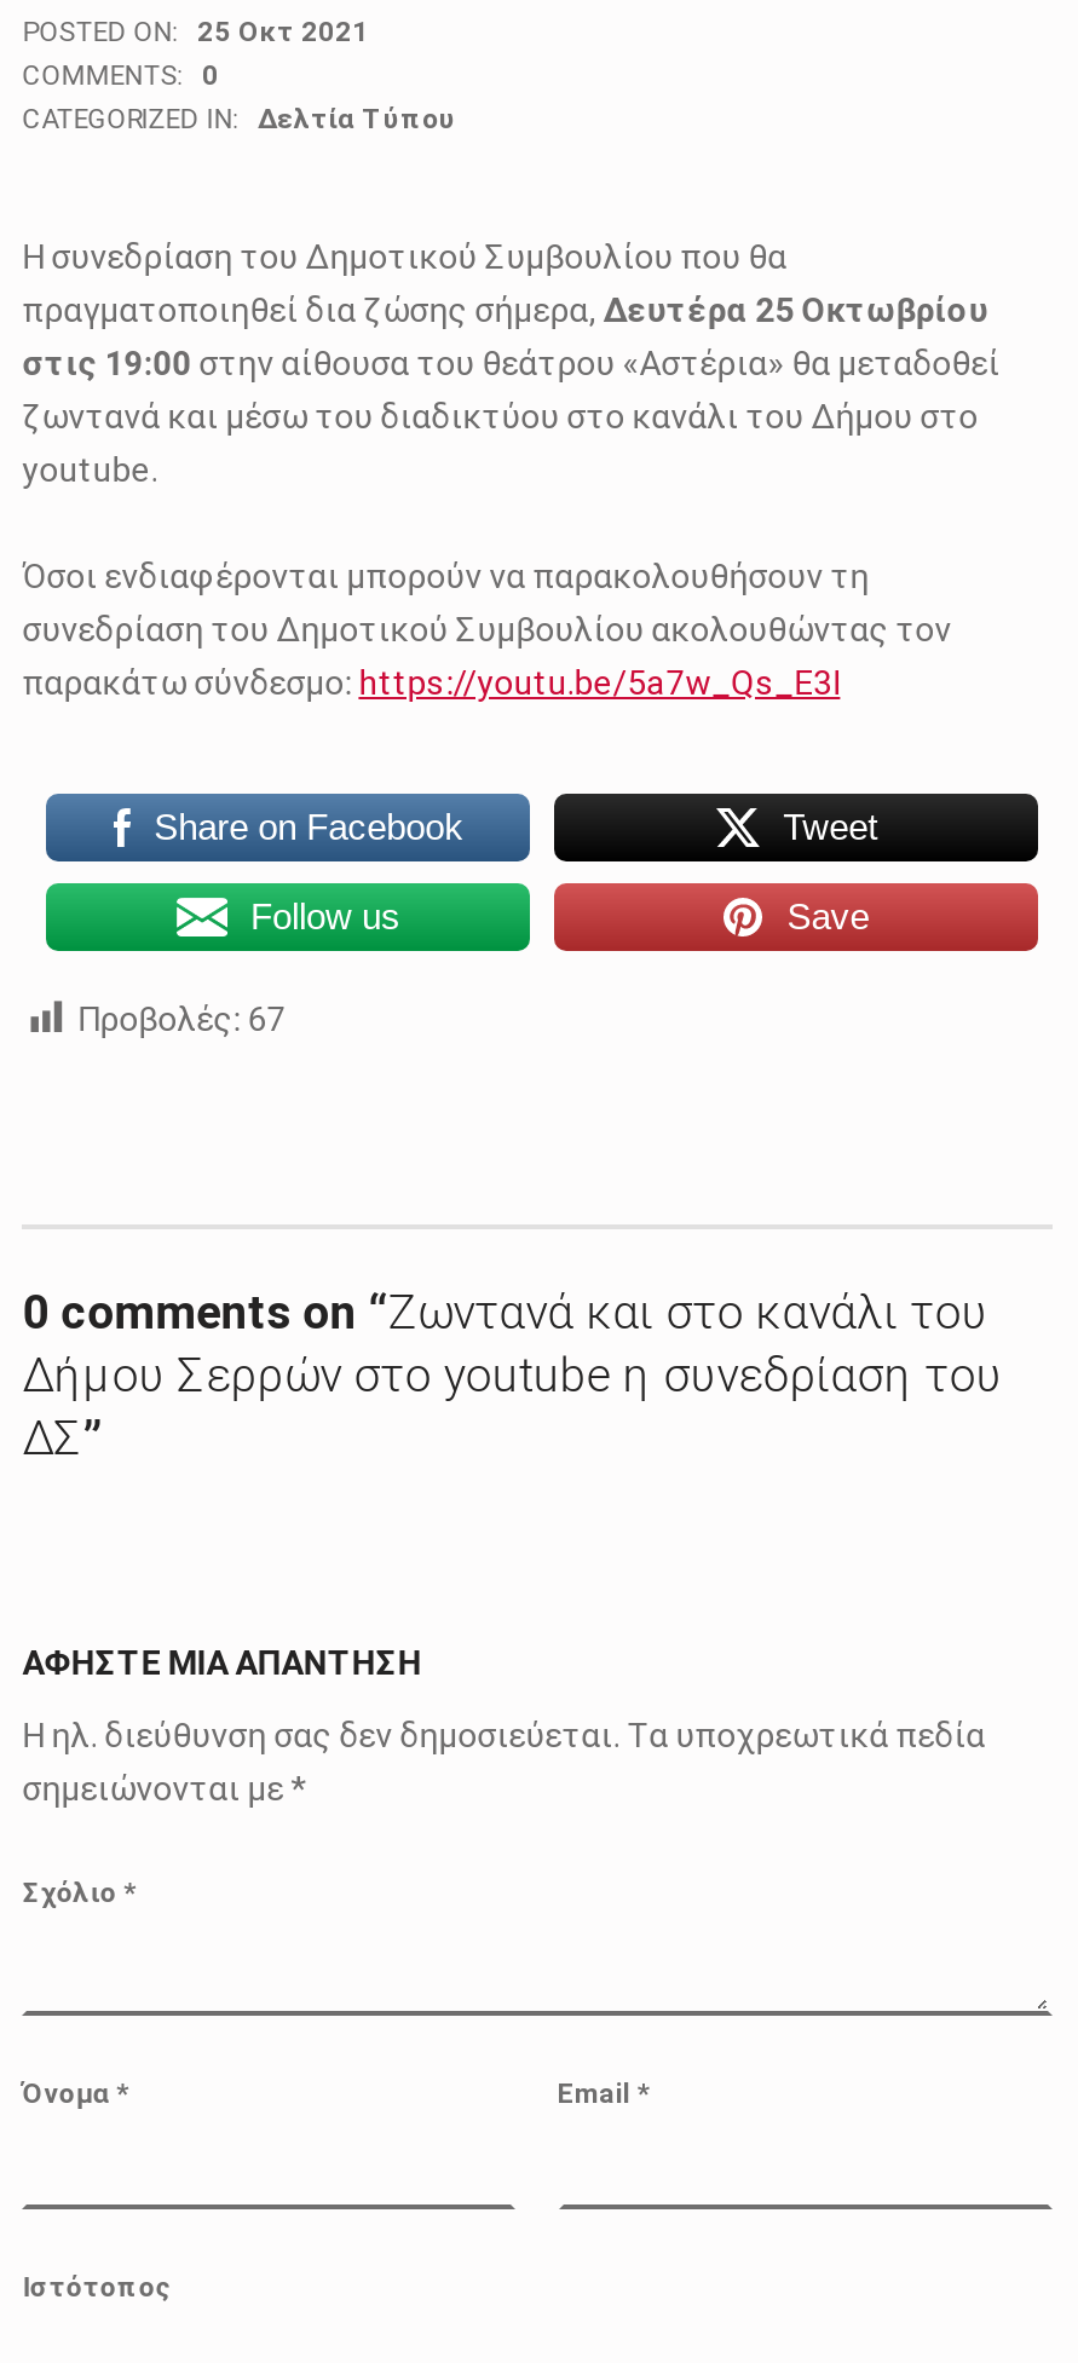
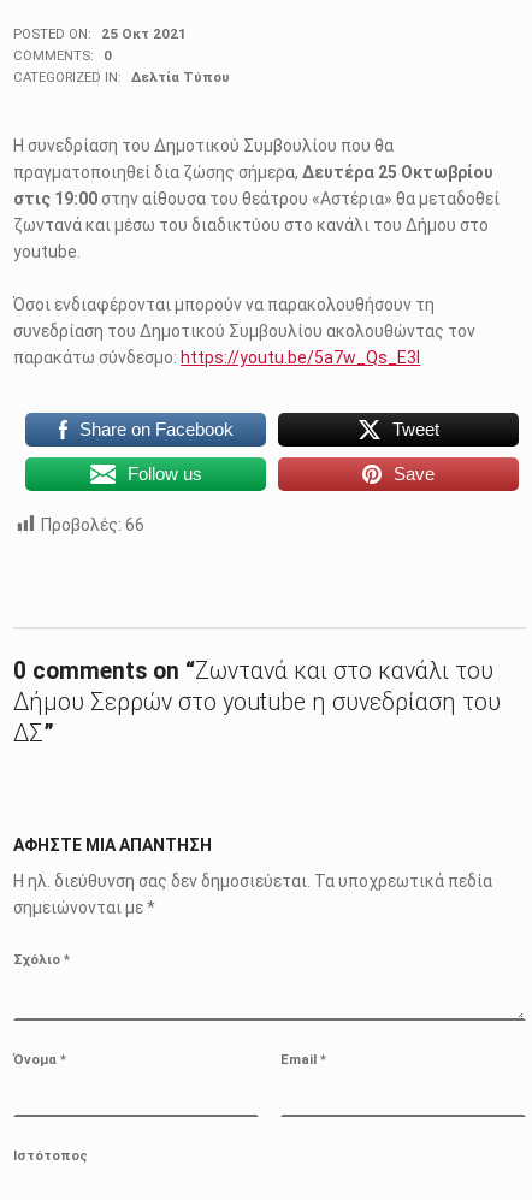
[78,999,286,1038] Προβολές: 67 -> [41,515,145,534] Προβολές: 66

